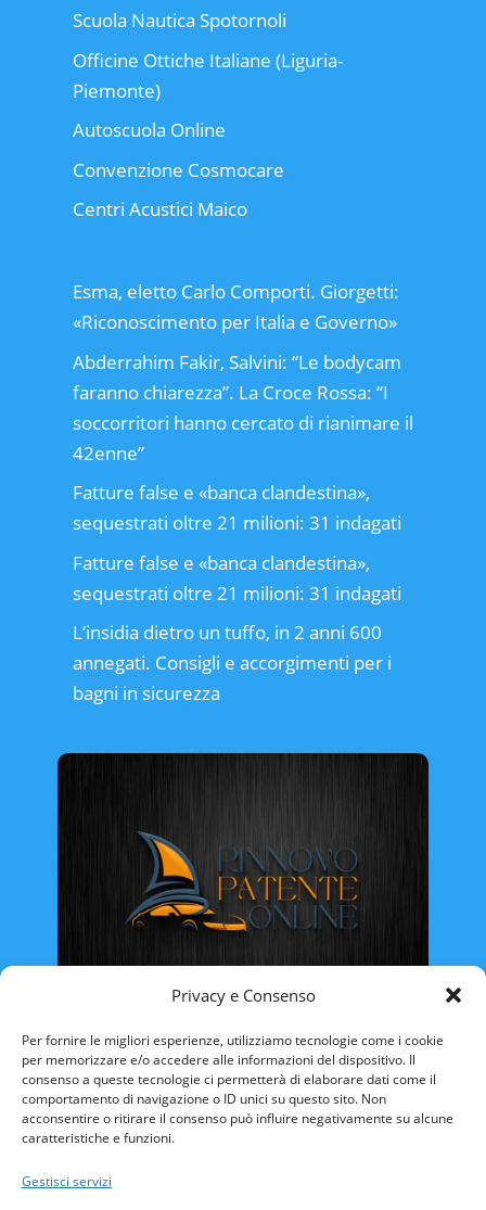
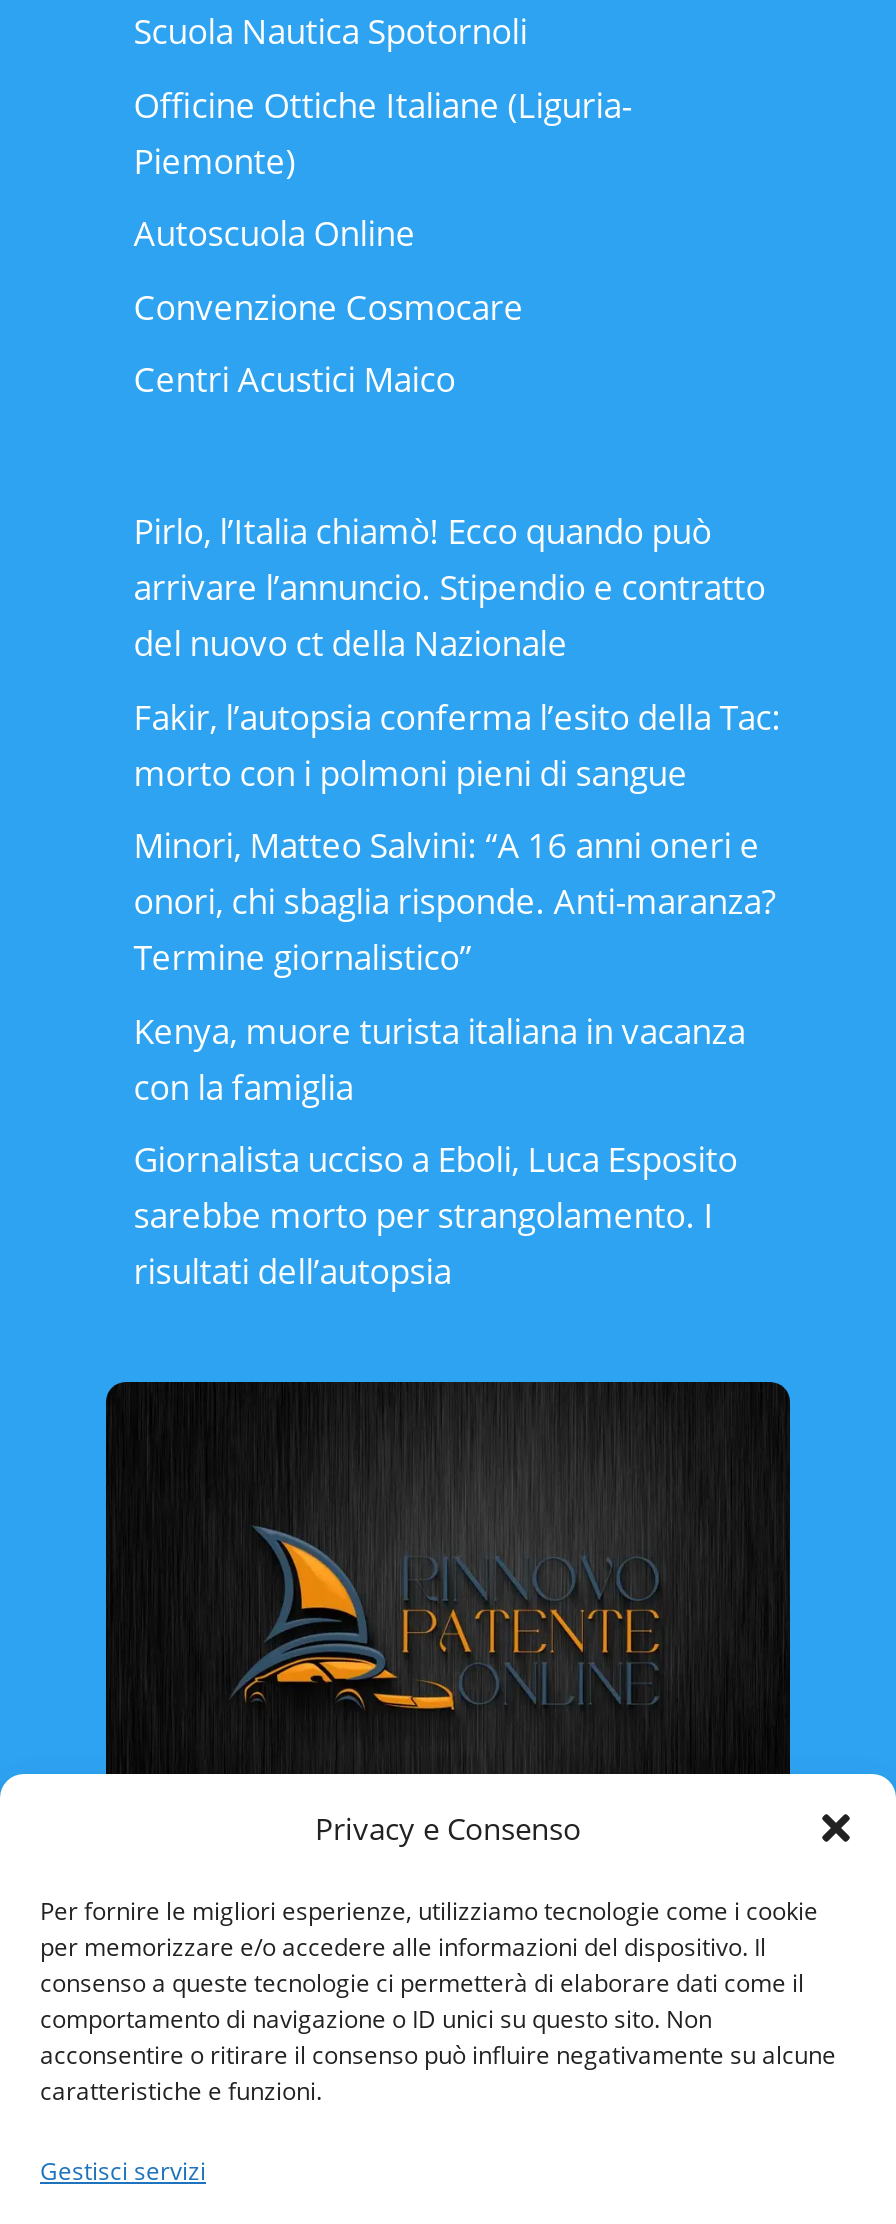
[72,279,399,335] Esma, eletto Carlo Comporti. Giorgetti: | «Riconoscimento per Italia e Governo» -> [134,509,766,667] Pirlo, l’Italia chiamò! Ecco quando può | arrivare l’annuncio. Stipendio e contratto | del nuovo ct della Nazionale
[72,349,413,465] Abderrahim Fakir, Salvini: “Le bodycam | faranno chiarezza”. La Croce Rossa: “I | soccorritori hanno cercato di rianimare il | 42enne” -> [134,694,782,796] Fakir, l’autopsia conferma l’esito della Tac: | morto con i polmoni pieni di sangue
[72,480,401,535] Fatture false e «banca clandestina», | sequestrati oltre 21 milioni: 31 indagati -> [134,823,776,981] Minori, Matteo Salvini: “A 16 anni oneri e | onori, chi sbaglia risponde. Anti-maranza? | Termine giornalistico”
[72,550,401,605] Fatture false e «banca clandestina», | sequestrati oltre 21 milioni: 31 indagati -> [134,1008,746,1110] Kenya, muore turista italiana in vacanza | con la famiglia
[72,620,391,706] L’insidia dietro un tuffo, in 2 anni 600 | annegati. Consigli e accorgimenti per i | bagni in sicurezza -> [134,1137,738,1295] Giornalista ucciso a Eboli, Luca Esposito | sarebbe morto per strangolamento. I | risultati dell’autopsia

